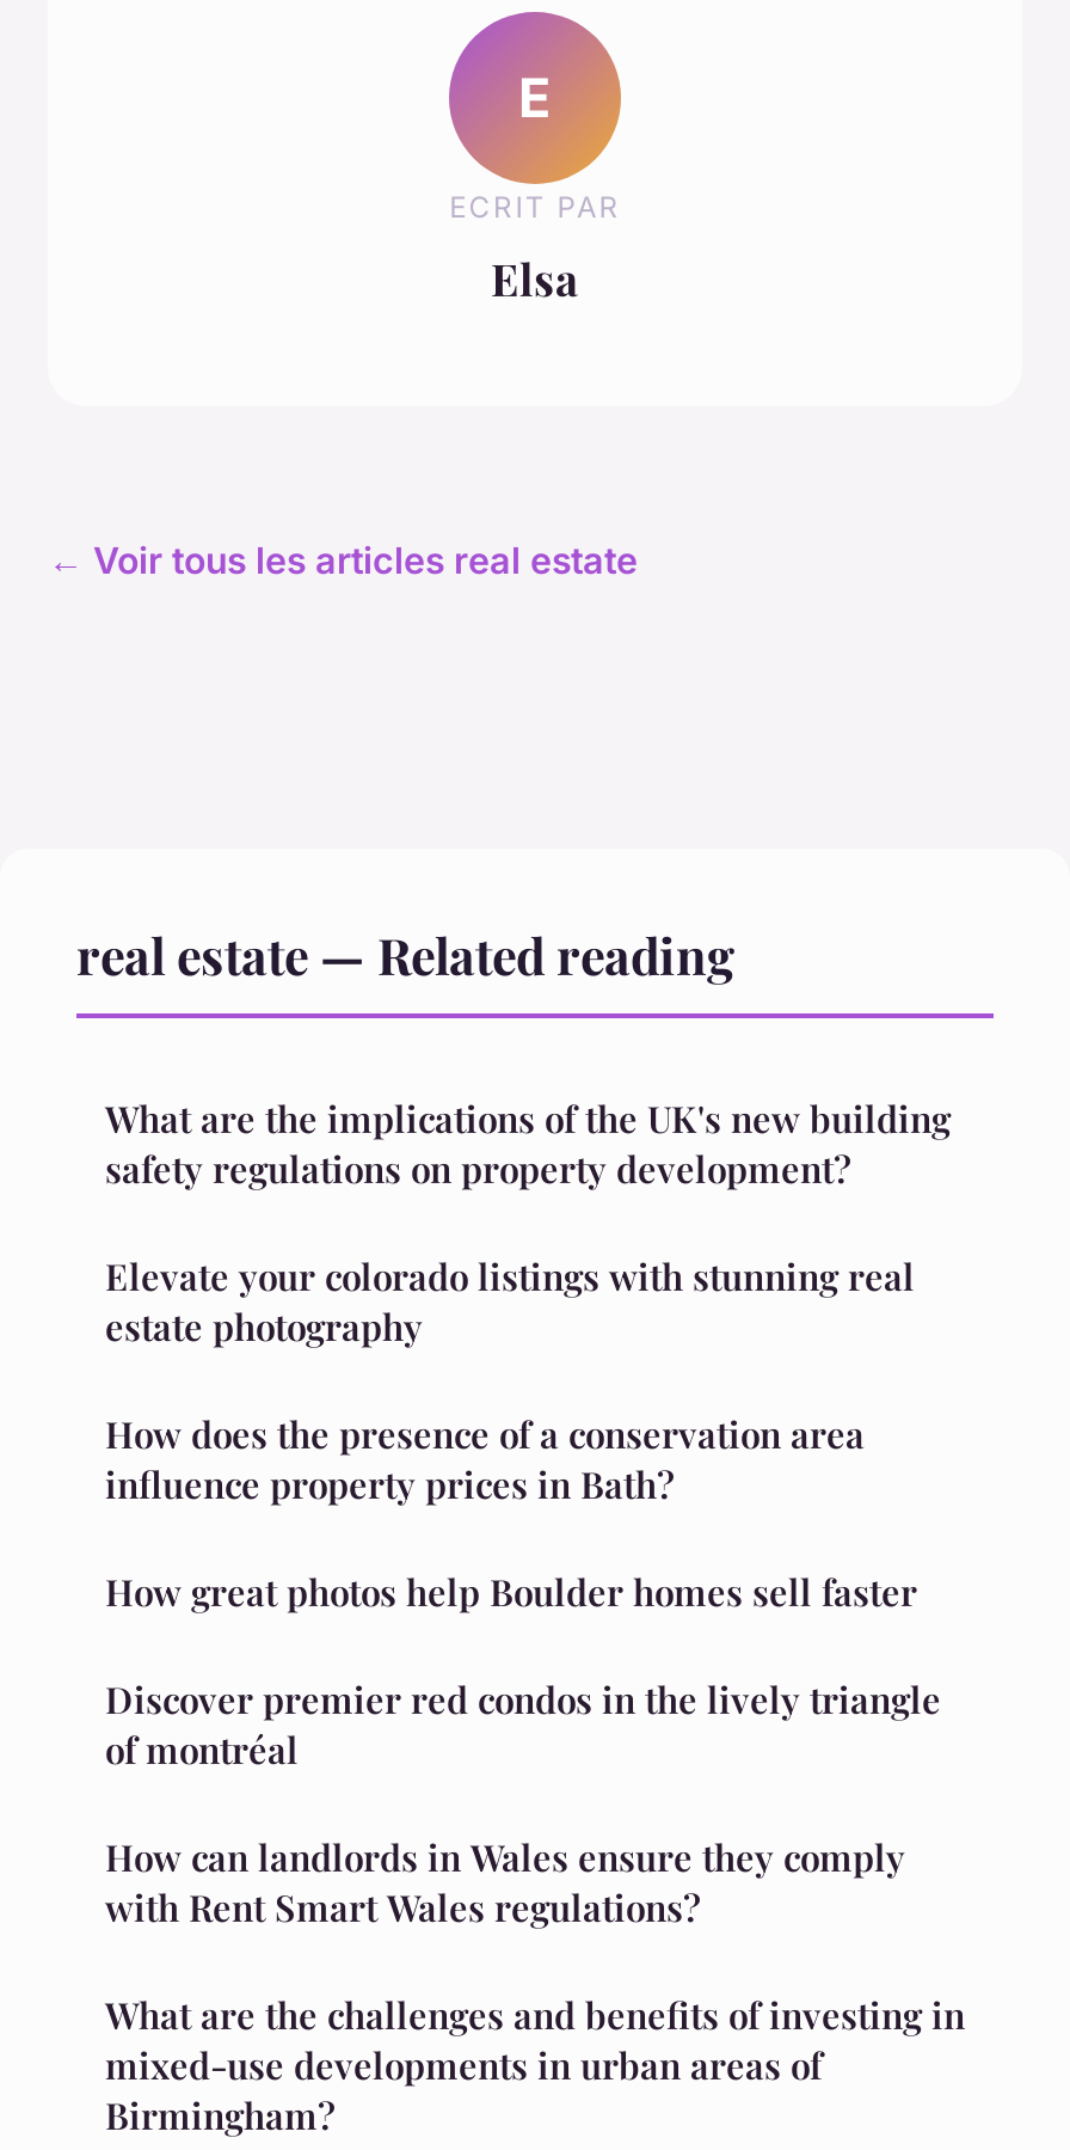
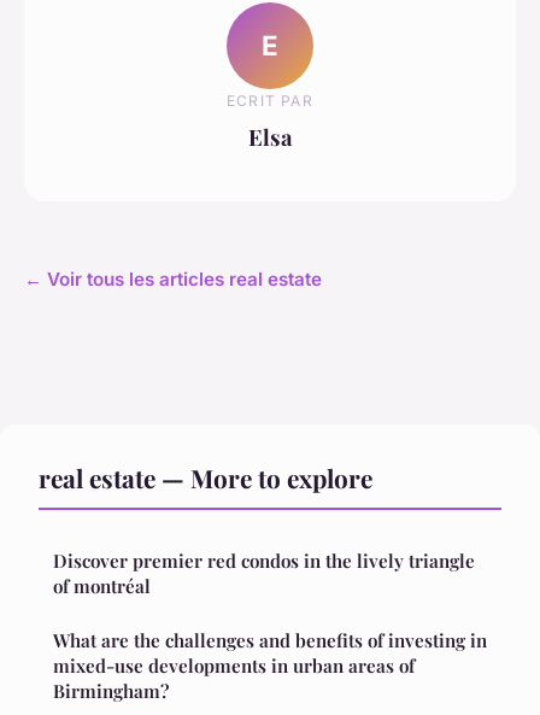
[76,921,951,1616] real estate — Related reading | What are the implications of the UK's new building | safety regulations on property development? | Elevate your colorado listings with stunning real | estate photography | How does the presence of a conservation area | influence property prices in Bath? | How great photos help Boulder homes sell faster -> [39,461,372,495] real estate — More to explore
[105,1834,905,1932] How can landlords in Wales ensure they comply | with Rent Smart Wales regulations? -> none

